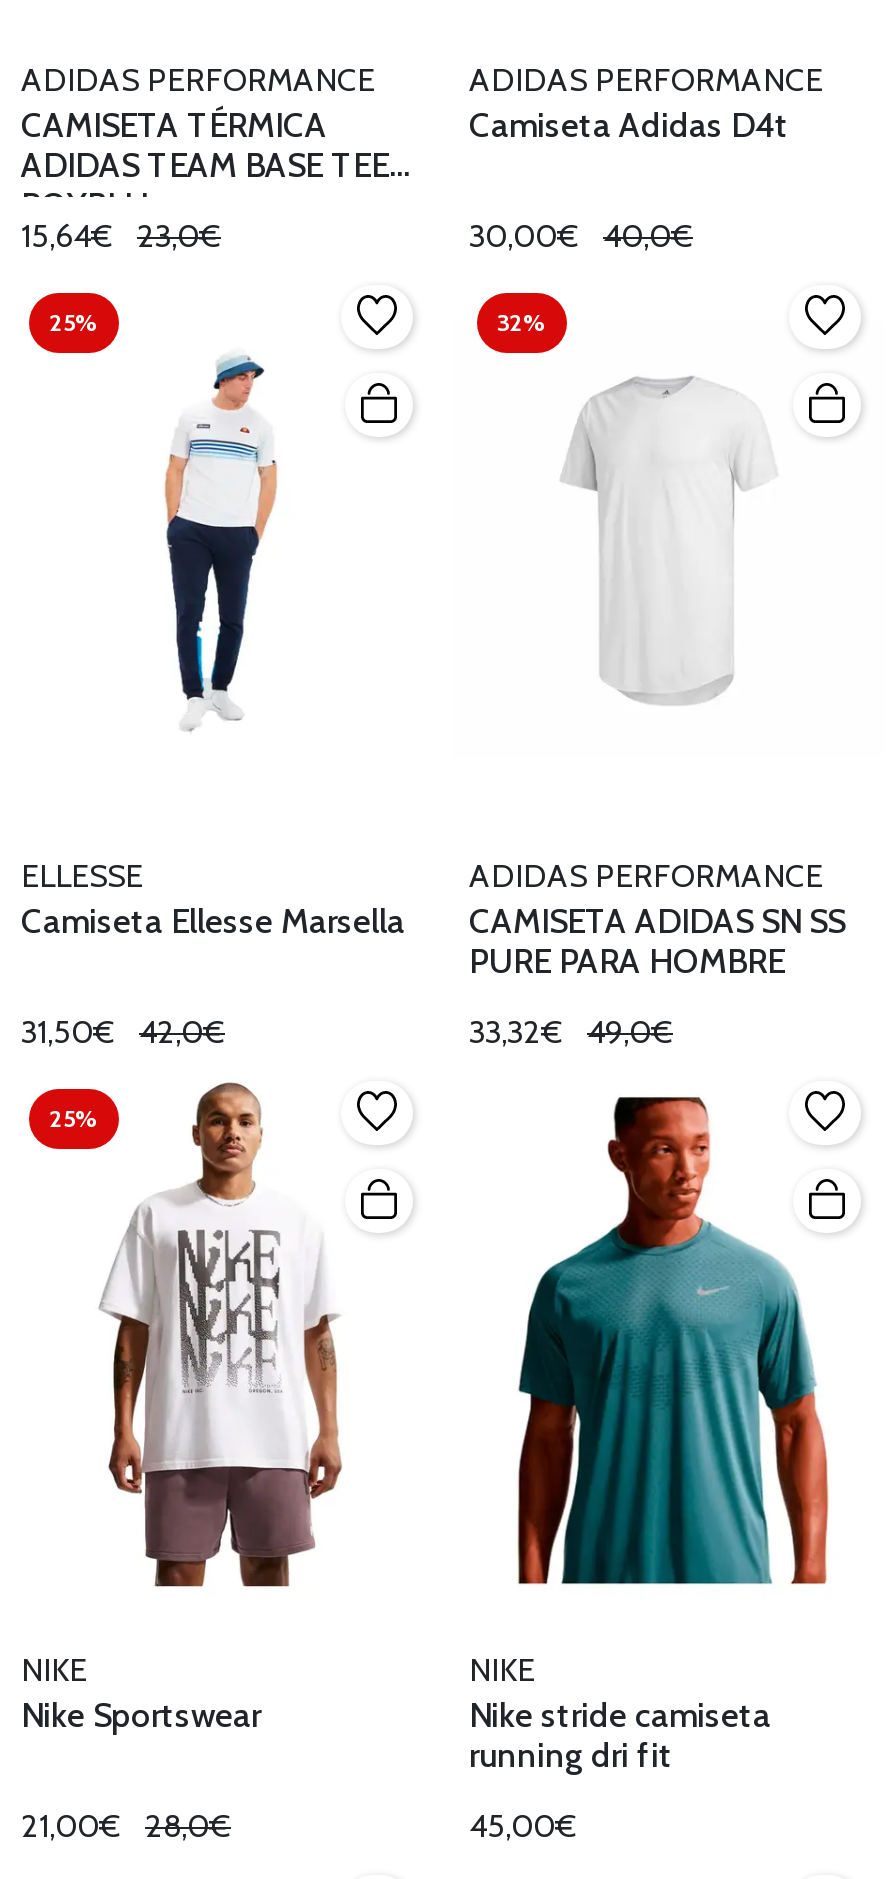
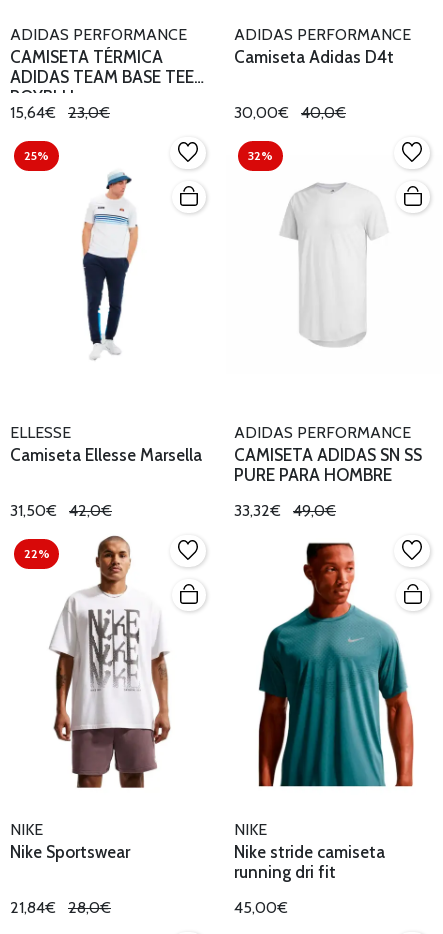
[49,1102,99,1132] 25% -> [23,545,49,560] 22%
[21,1808,231,1846] 21,00€ 28,0€ -> [10,898,111,917] 21,84€ 28,0€

